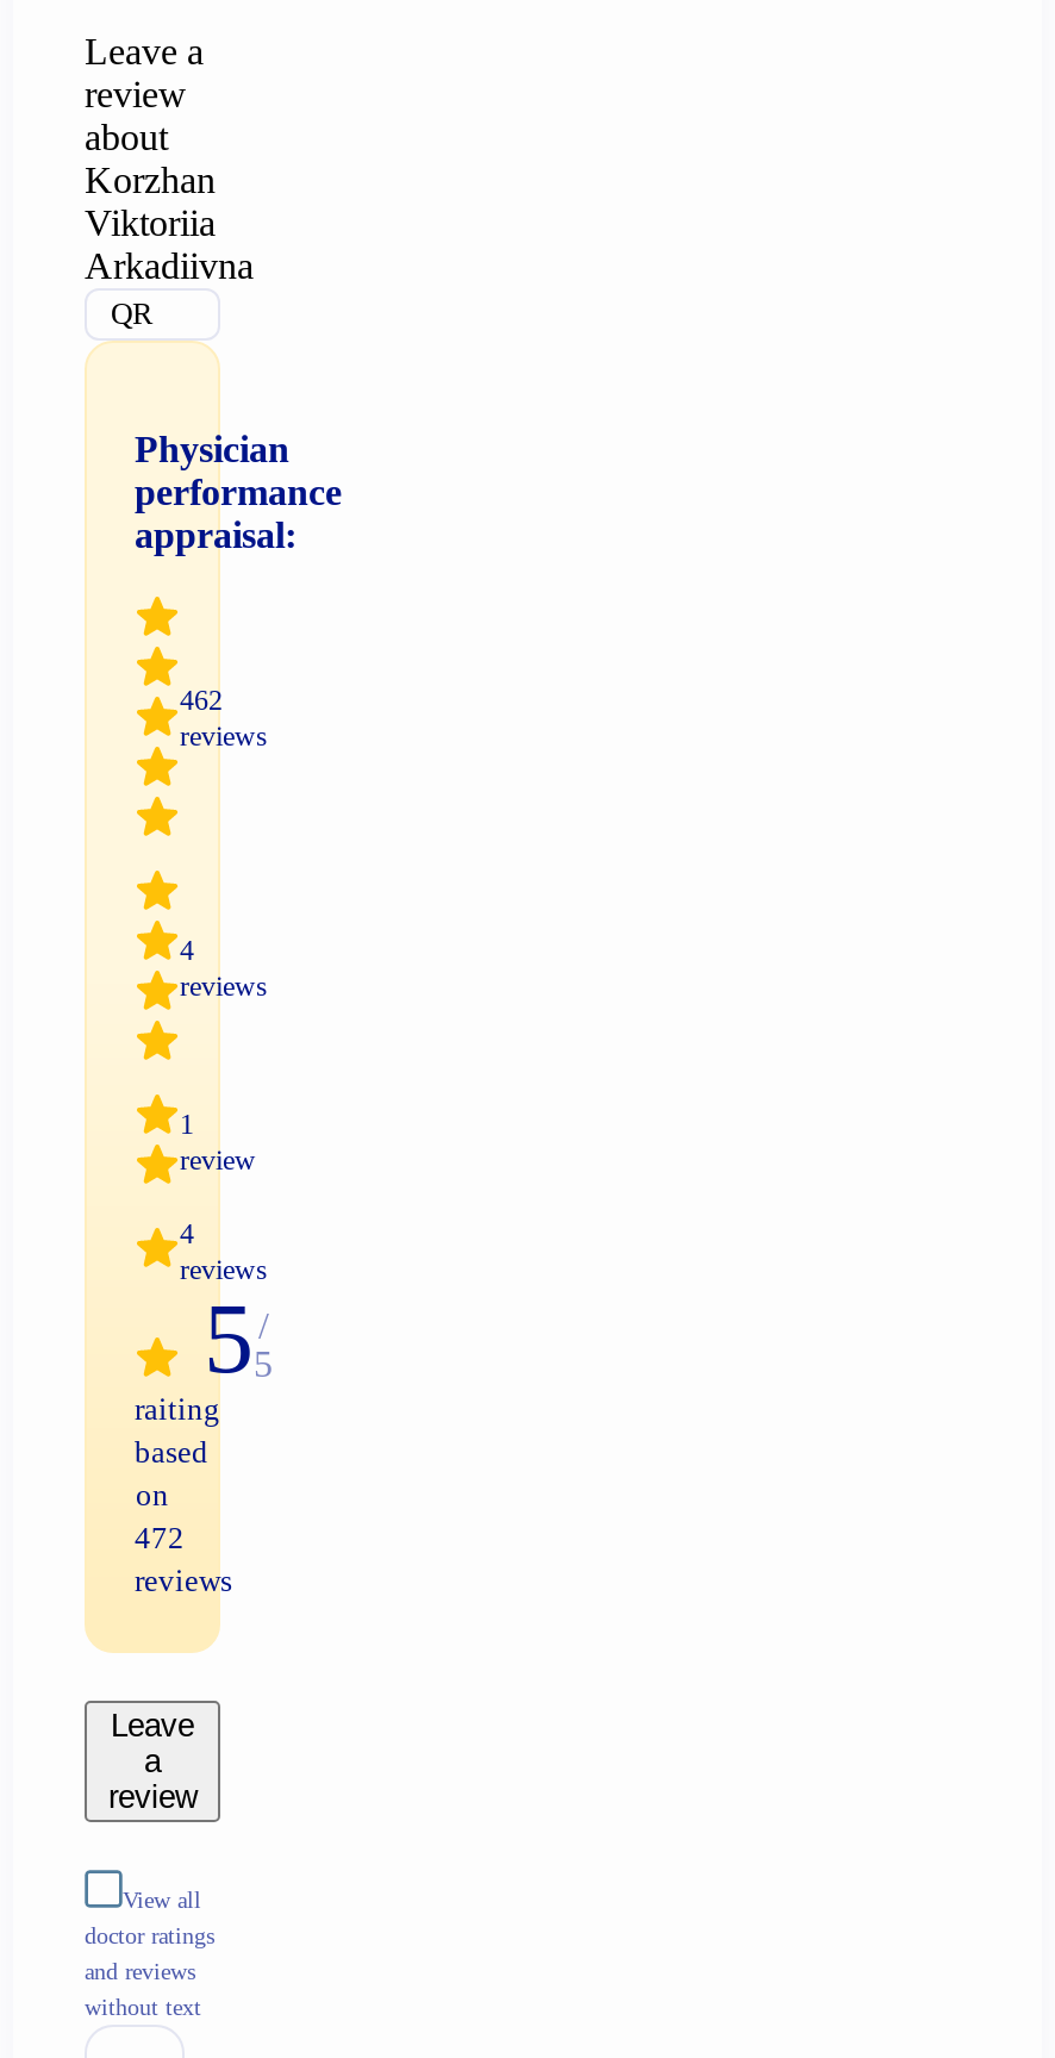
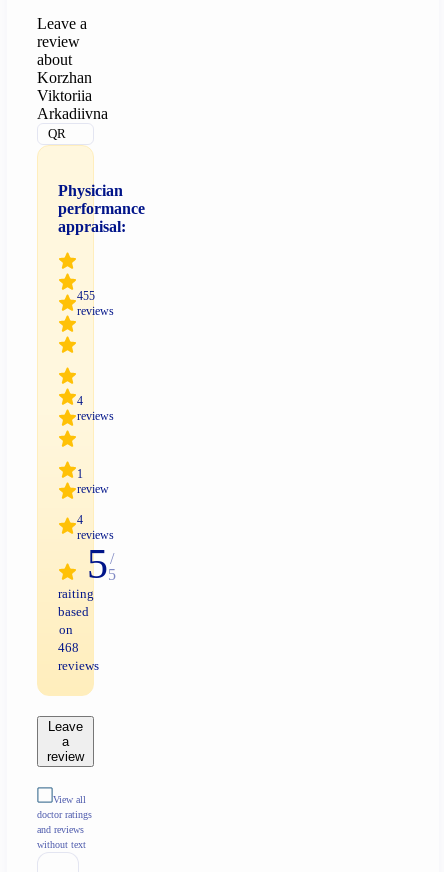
[180,685,223,718] 462 -> [77,289,95,303] 455
[135,1519,185,1555] 472 -> [58,640,79,655] 468

